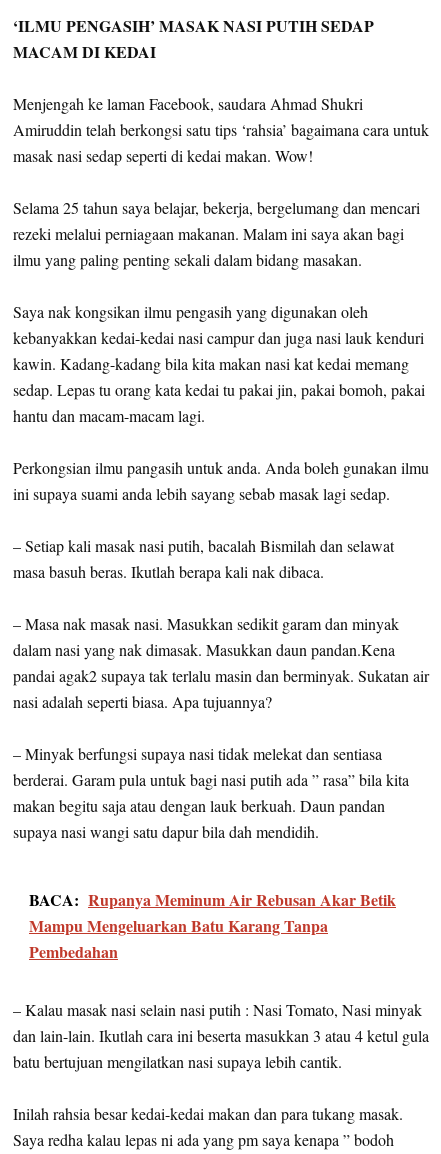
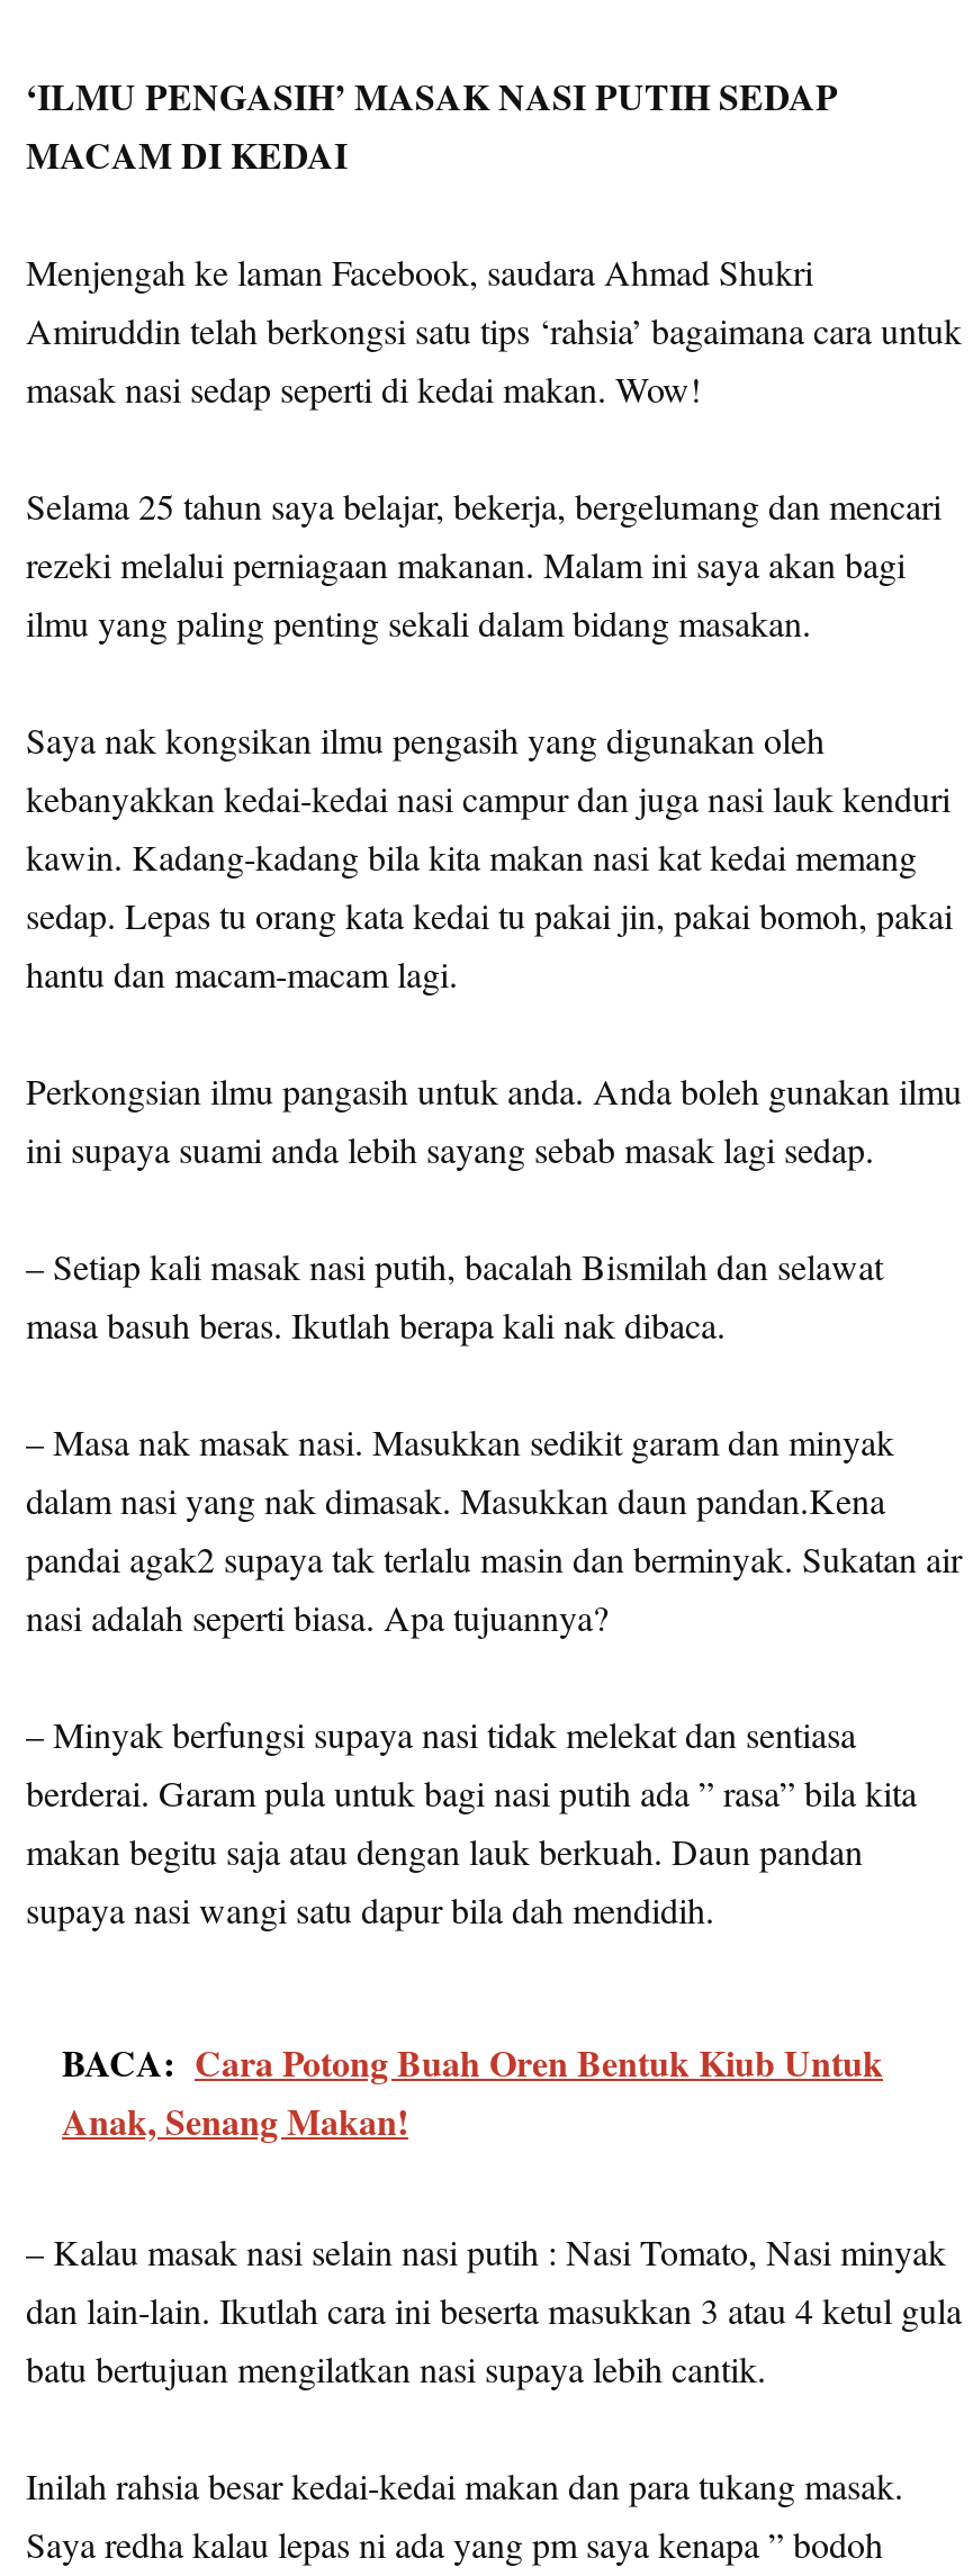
[29,888,396,963] BACA: Rupanya Meminum Air Rebusan Akar Betik | Mampu Mengeluarkan Batu Karang Tanpa | Pembedahan -> [62,2036,883,2146] BACA: Cara Potong Buah Oren Bentuk Kiub Untuk | Anak, Senang Makan!

